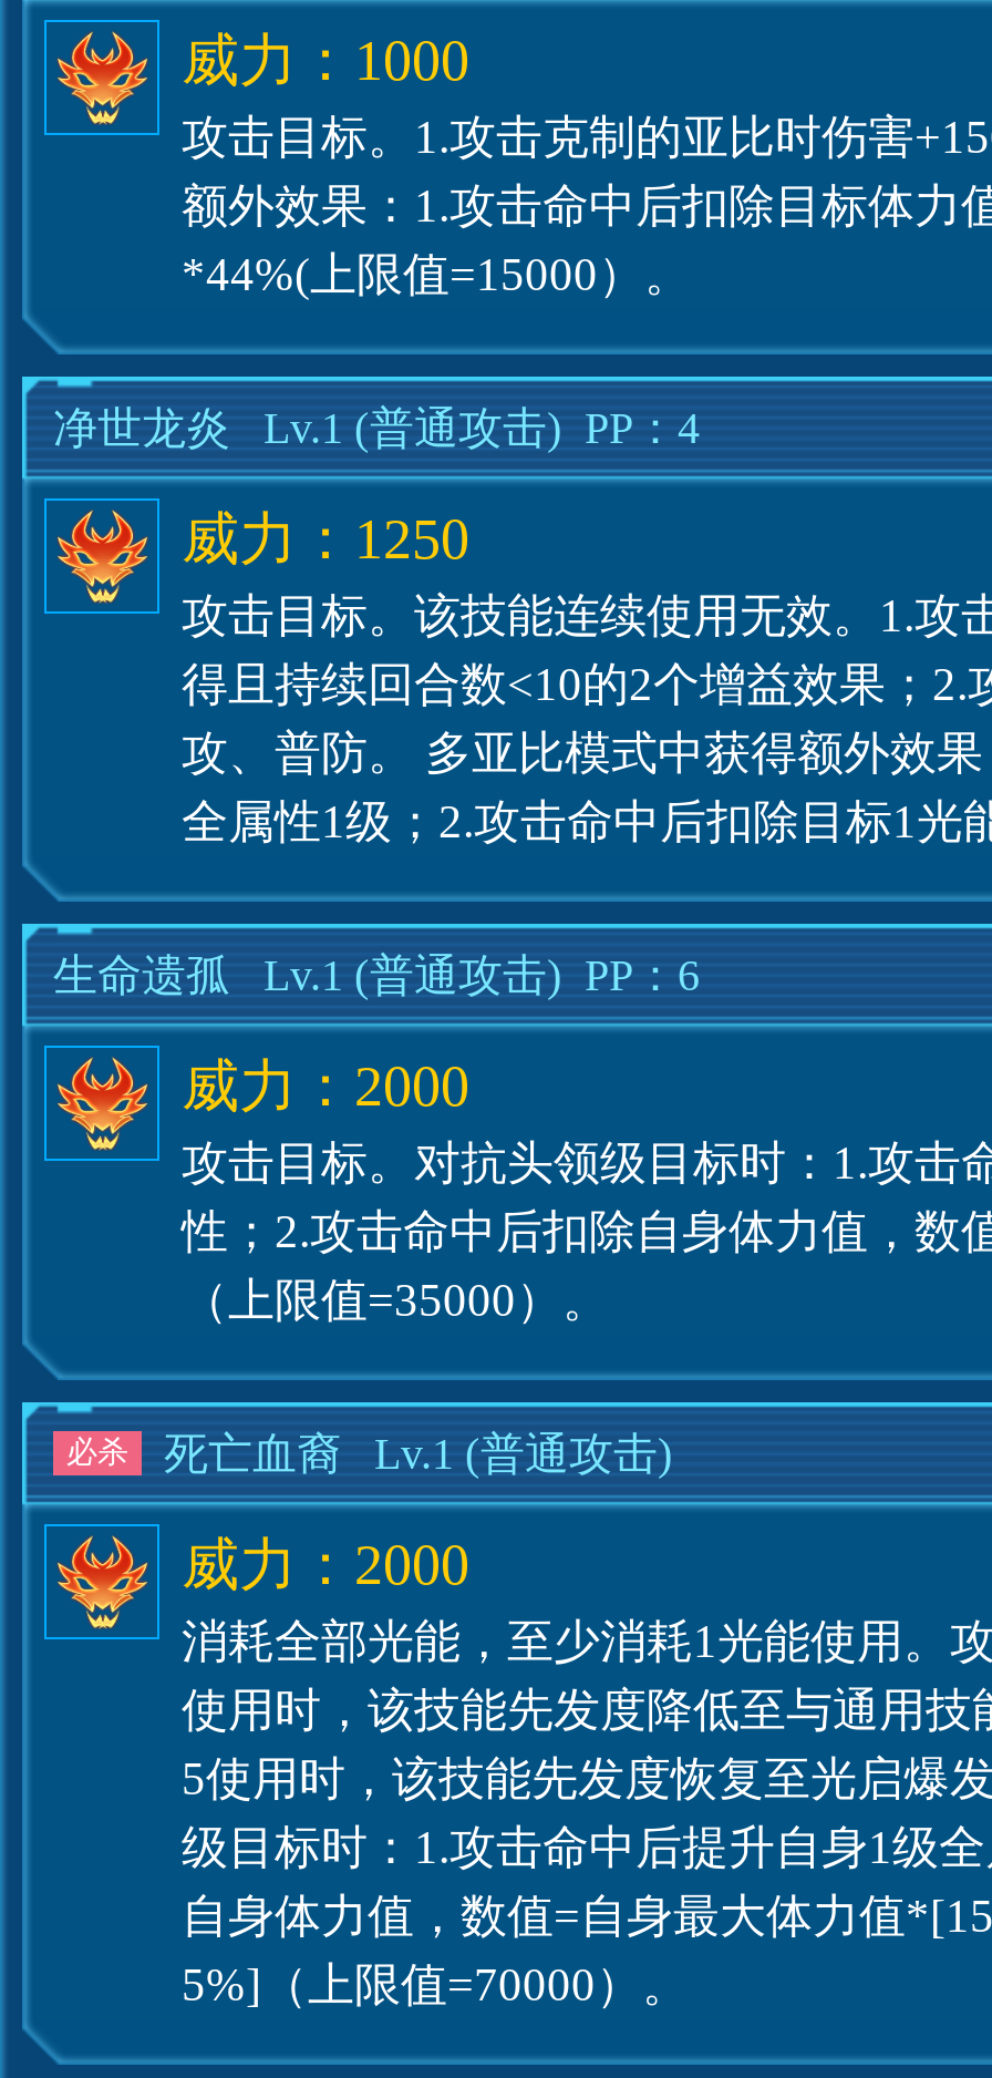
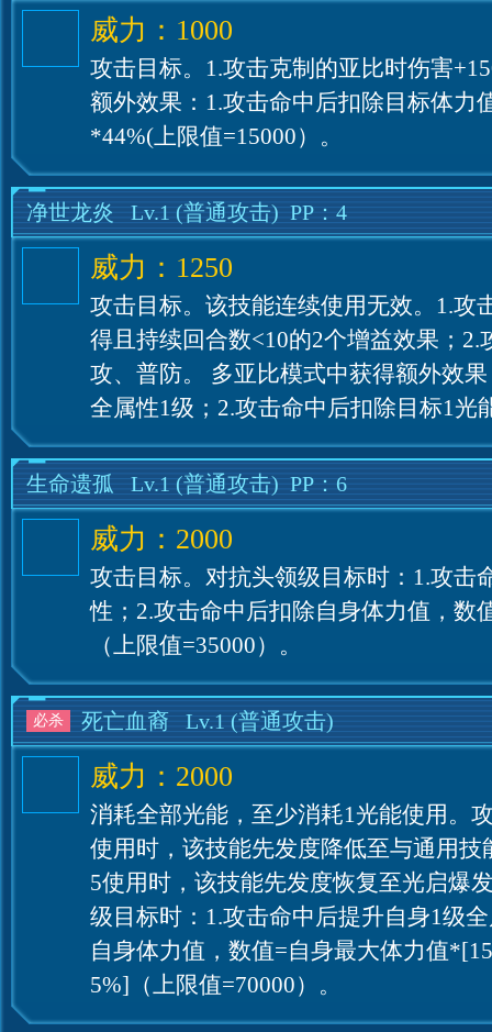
[55,31,151,126] [image] -> none
[55,510,151,605] [image] -> none
[55,1057,151,1152] [image] -> none
[55,1535,151,1630] [image] -> none

